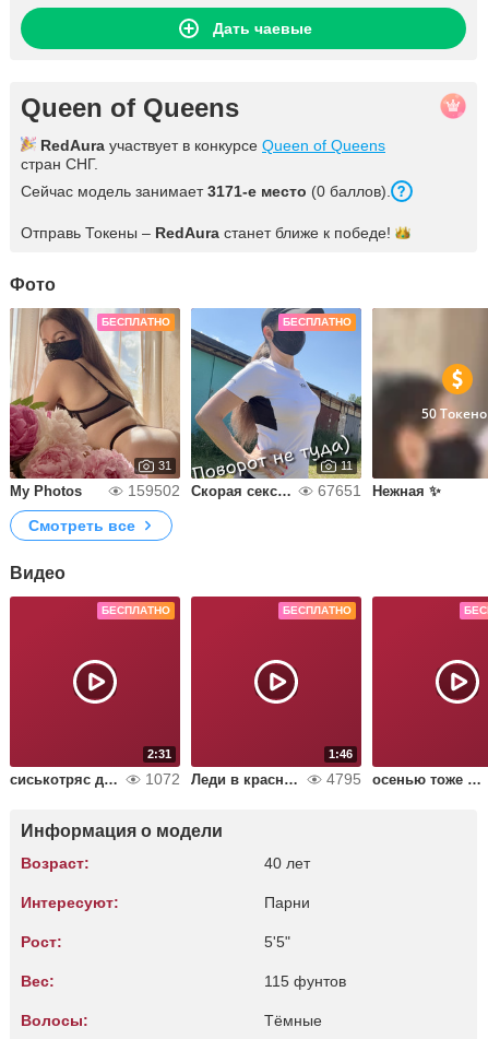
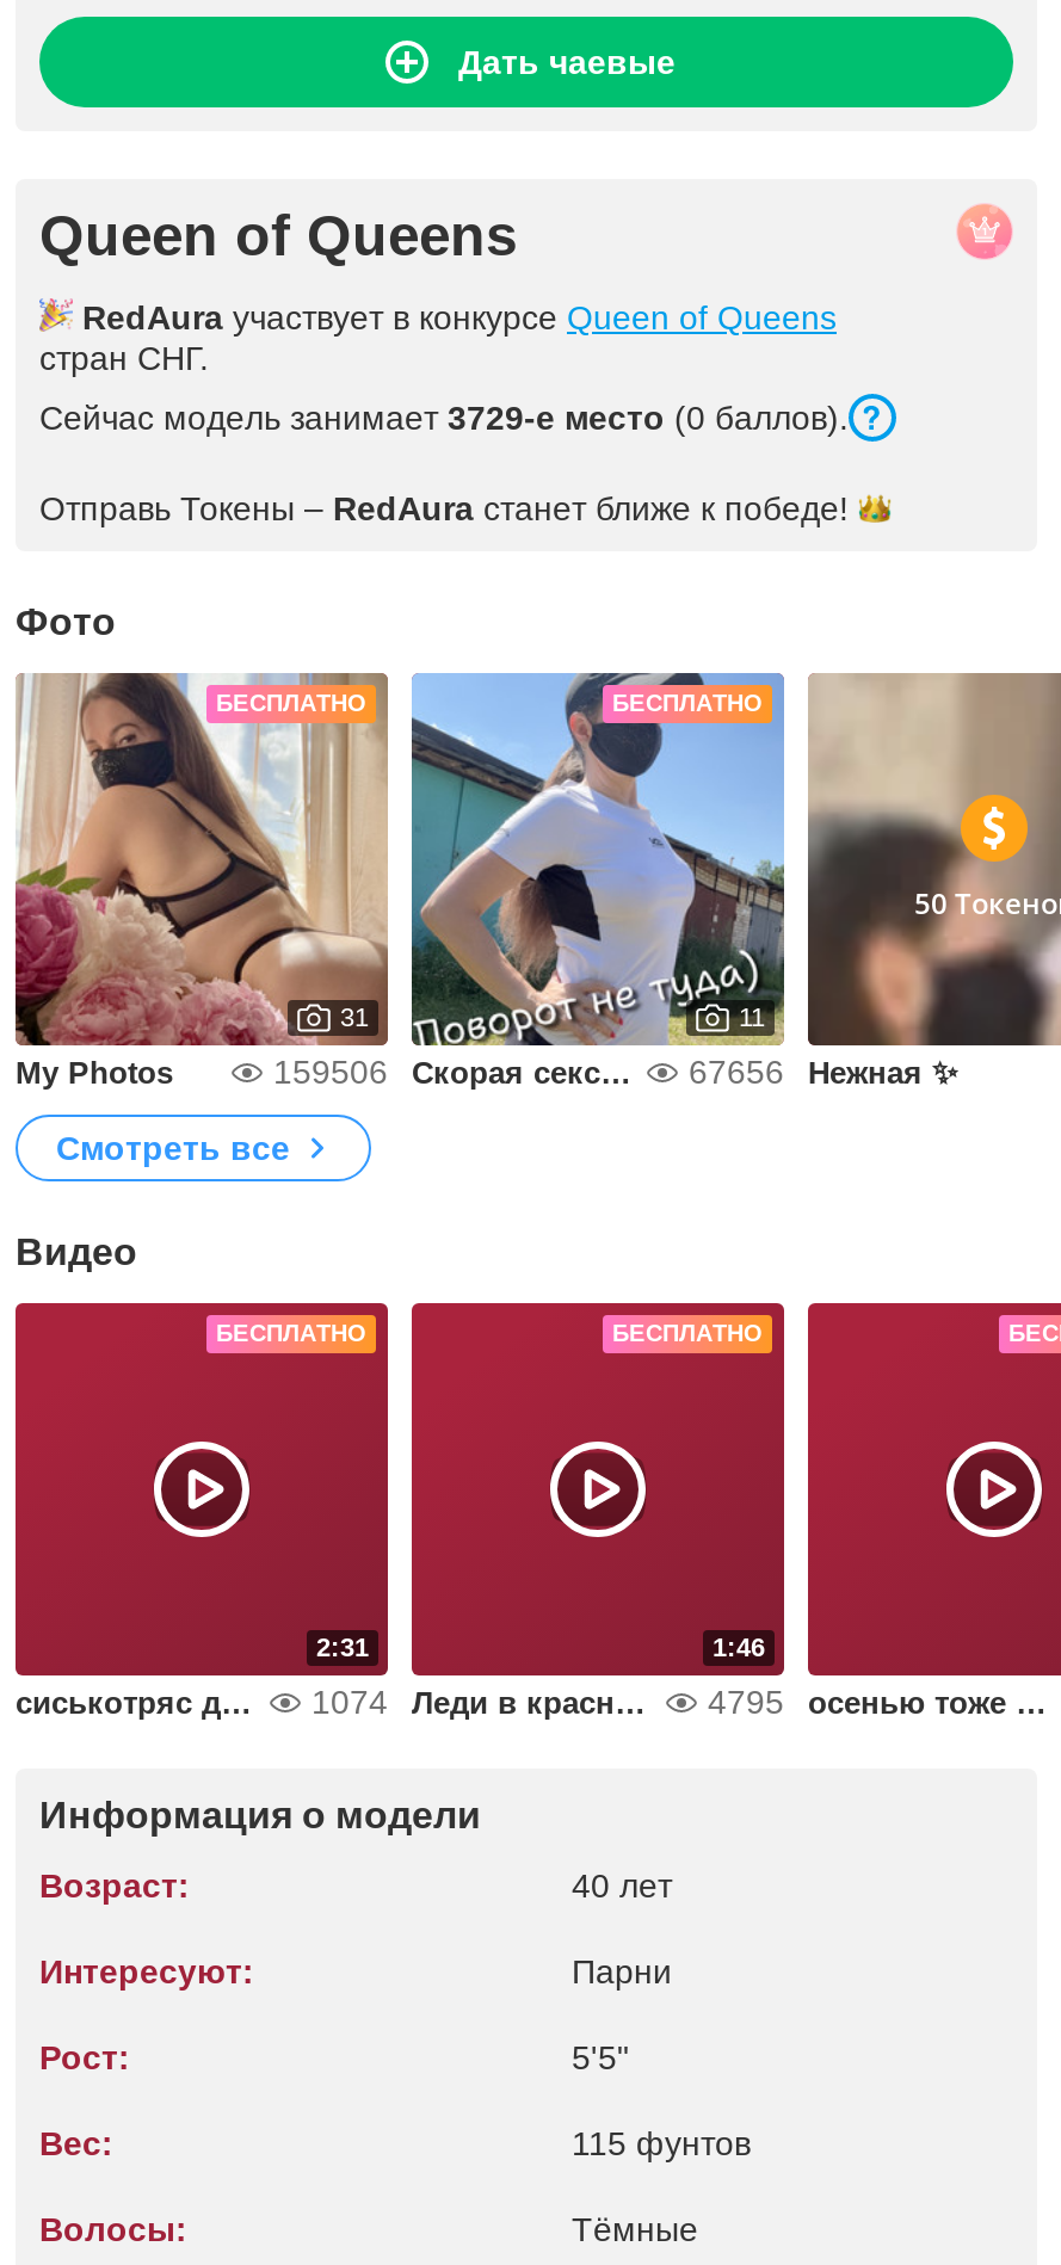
[21,182,391,200] Сейчас модель занимает 3171-е место (0 баллов). -> [39,399,849,437] Сейчас модель занимает 3729-е место (0 баллов).
[128,482,180,499] 159502 -> [273,1053,388,1091] 159506
[318,482,361,499] 67651 -> [689,1053,784,1091] 67656
[145,770,180,788] 1072 -> [311,1683,388,1721] 1074

